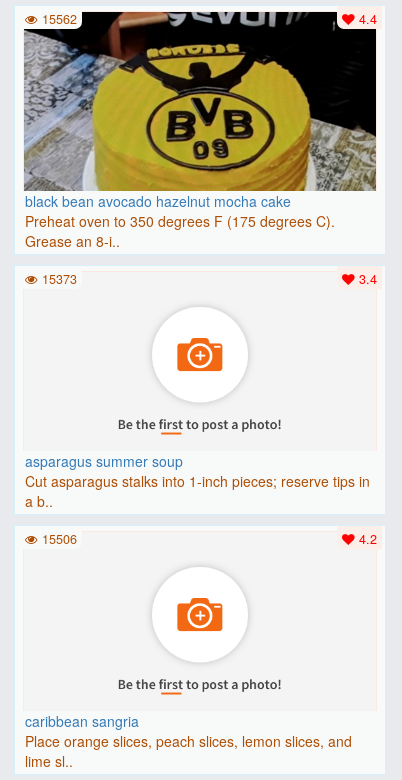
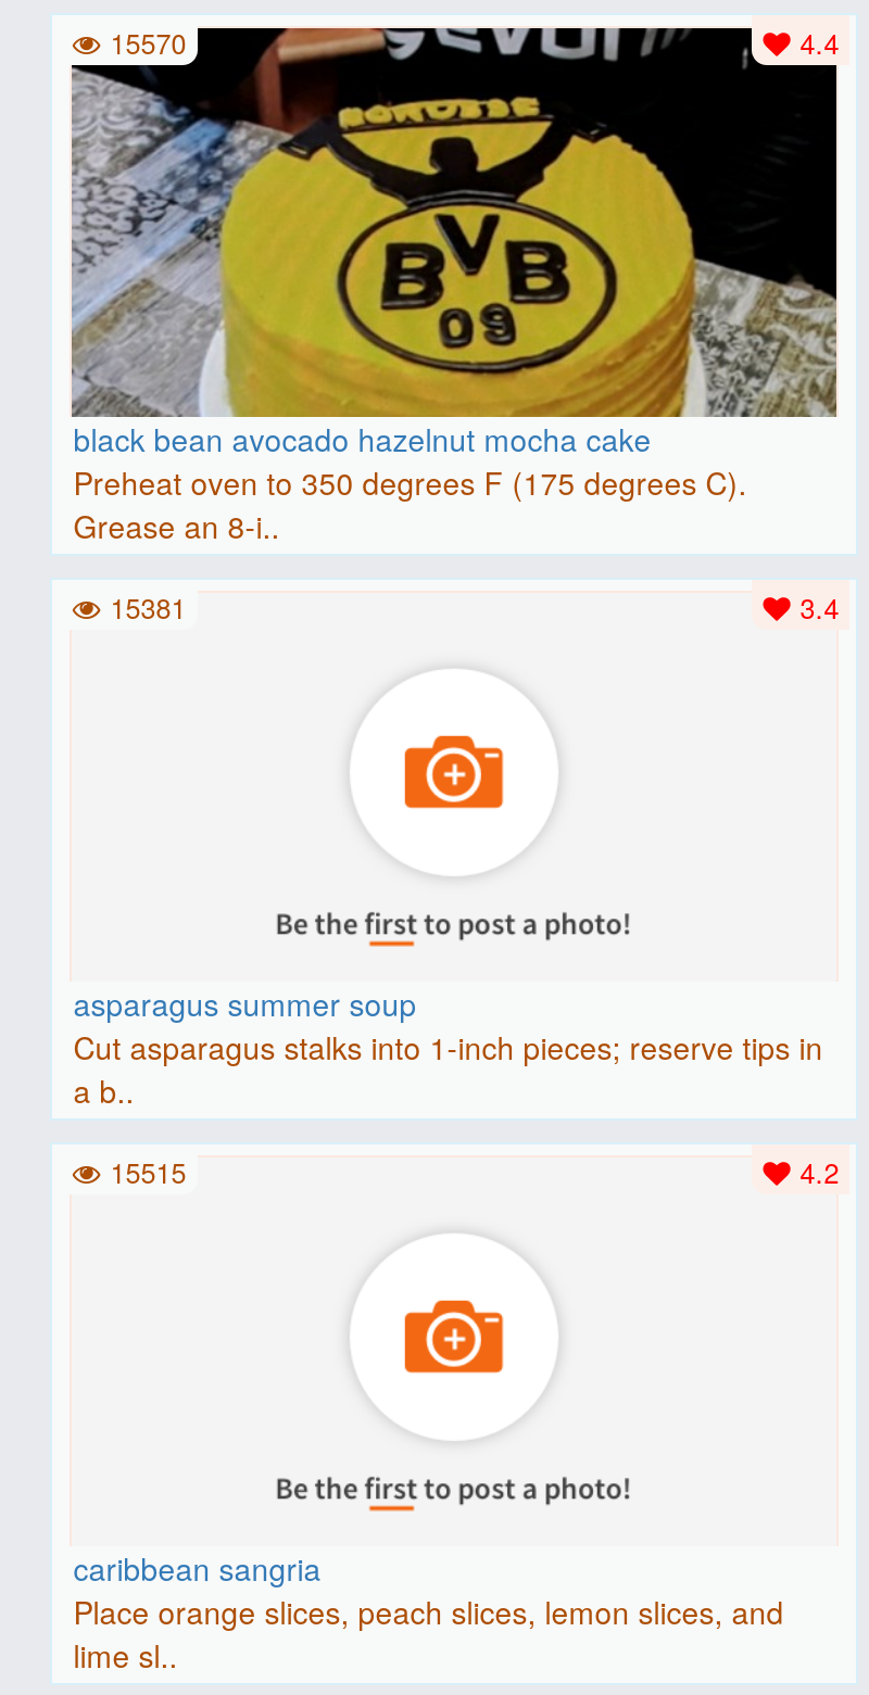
[38,10,77,28] 15562 -> [102,23,186,63] 15570
[38,270,77,288] 15373 -> [102,588,186,627] 15381
[38,530,77,548] 15506 -> [102,1153,186,1192] 15515

